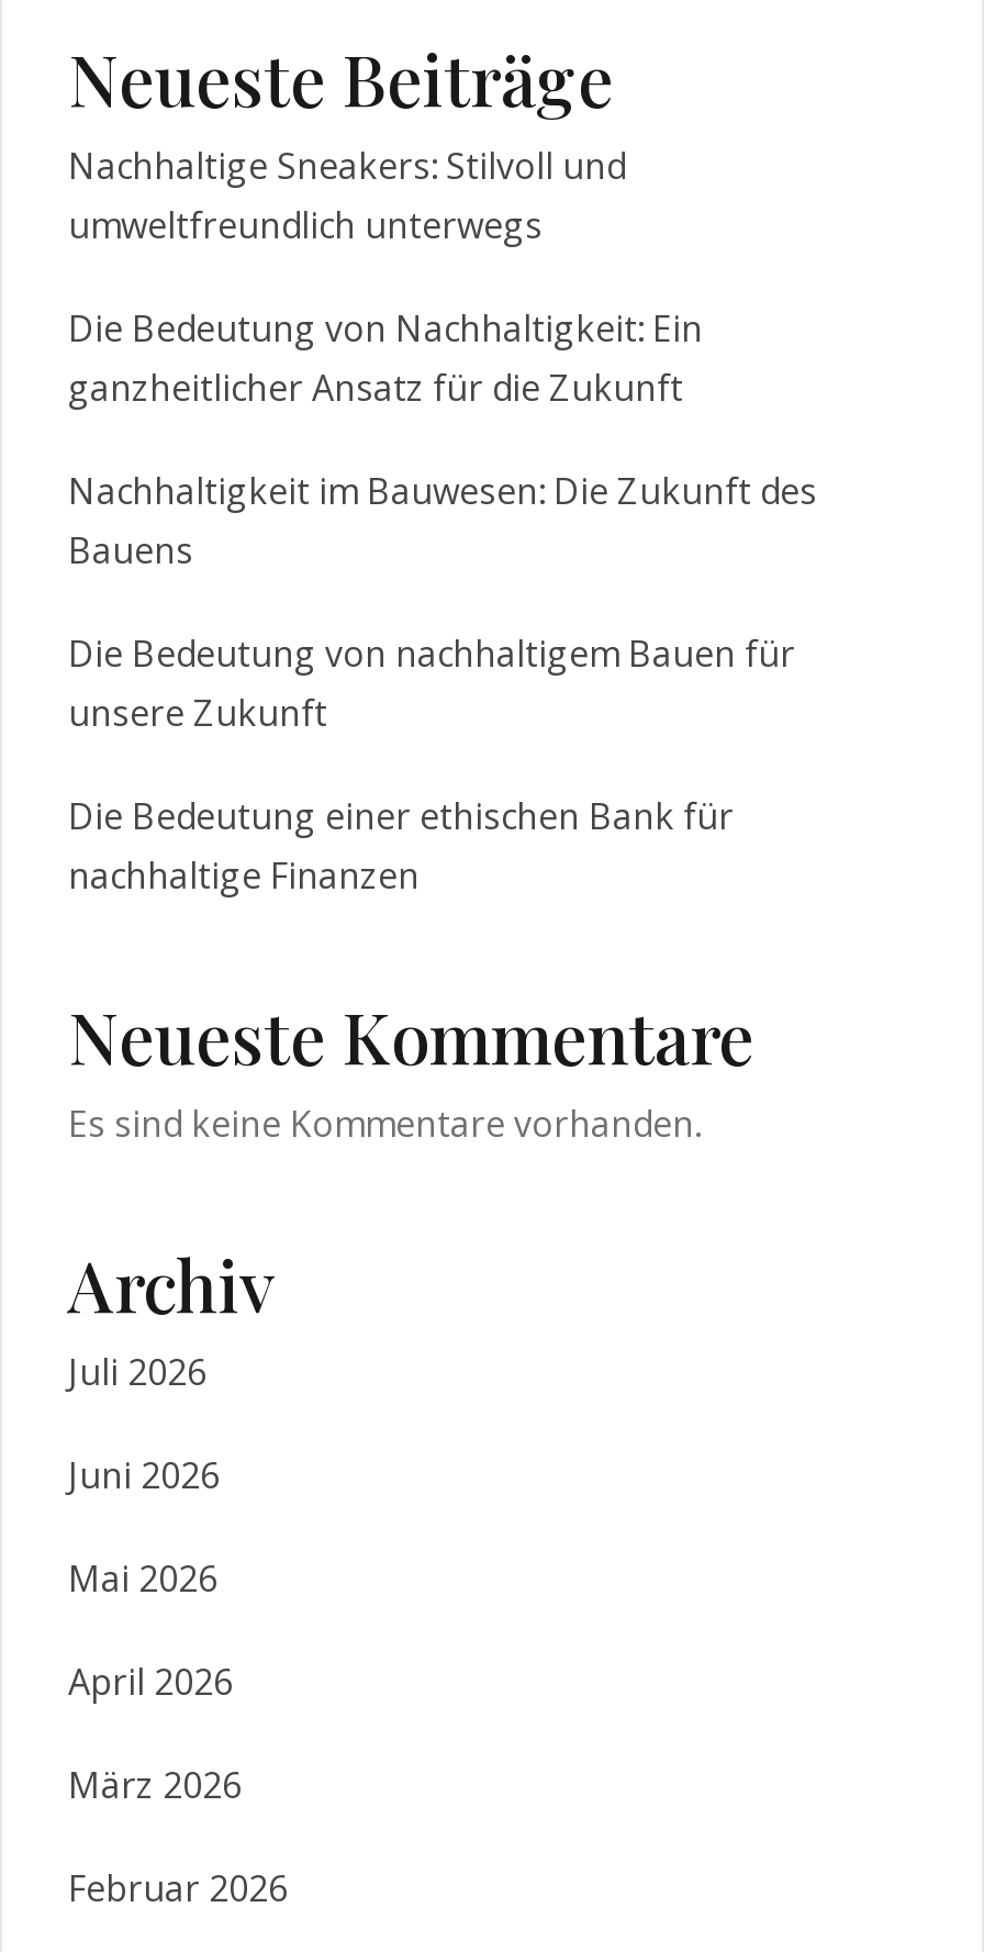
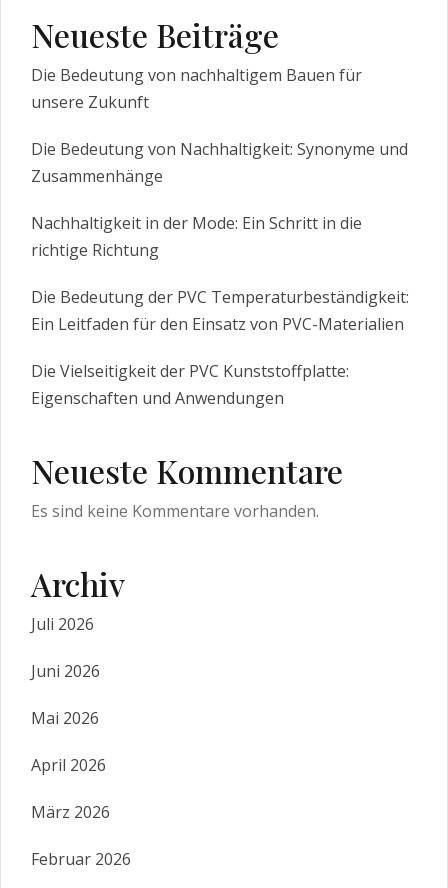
[68,142,817,575] Nachhaltige Sneakers: Stilvoll und | umweltfreundlich unterwegs | Die Bedeutung von Nachhaltigkeit: Ein | ganzheitlicher Ansatz für die Zukunft | Nachhaltigkeit im Bauwesen: Die Zukunft des | Bauens -> none
moved [68,629,795,737] -> [31,64,362,113]: Die Bedeutung von nachhaltigem Bauen für | unsere Zukunft
[68,792,734,900] Die Bedeutung einer ethischen Bank für | nachhaltige Finanzen -> [31,138,409,409] Die Bedeutung von Nachhaltigkeit: Synonyme und | Zusammenhänge | Nachhaltigkeit in der Mode: Ein Schritt in die | richtige Richtung | Die Bedeutung der PVC Temperaturbeständigkeit: | Ein Leitfaden für den Einsatz von PVC-Materialien | Die Vielseitigkeit der PVC Kunststoffplatte: | Eigenschaften und Anwendungen

